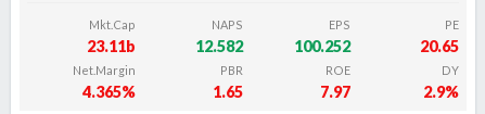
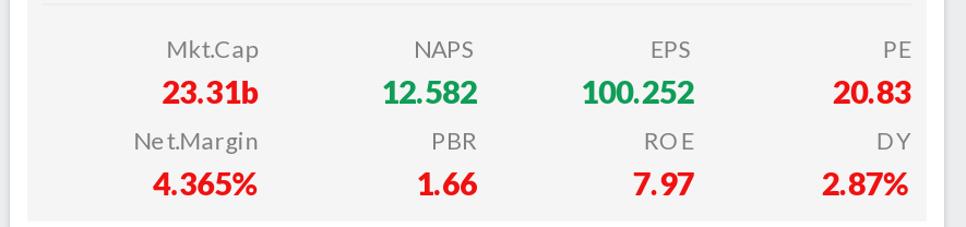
[86,37,135,55] 23.11b -> [162,72,260,110] 23.31b
[420,37,459,55] 20.65 -> [832,72,911,110] 20.83
[213,82,243,101] 1.65 -> [416,164,477,201] 1.66
[423,82,459,101] 2.9% -> [821,164,911,201] 2.87%

